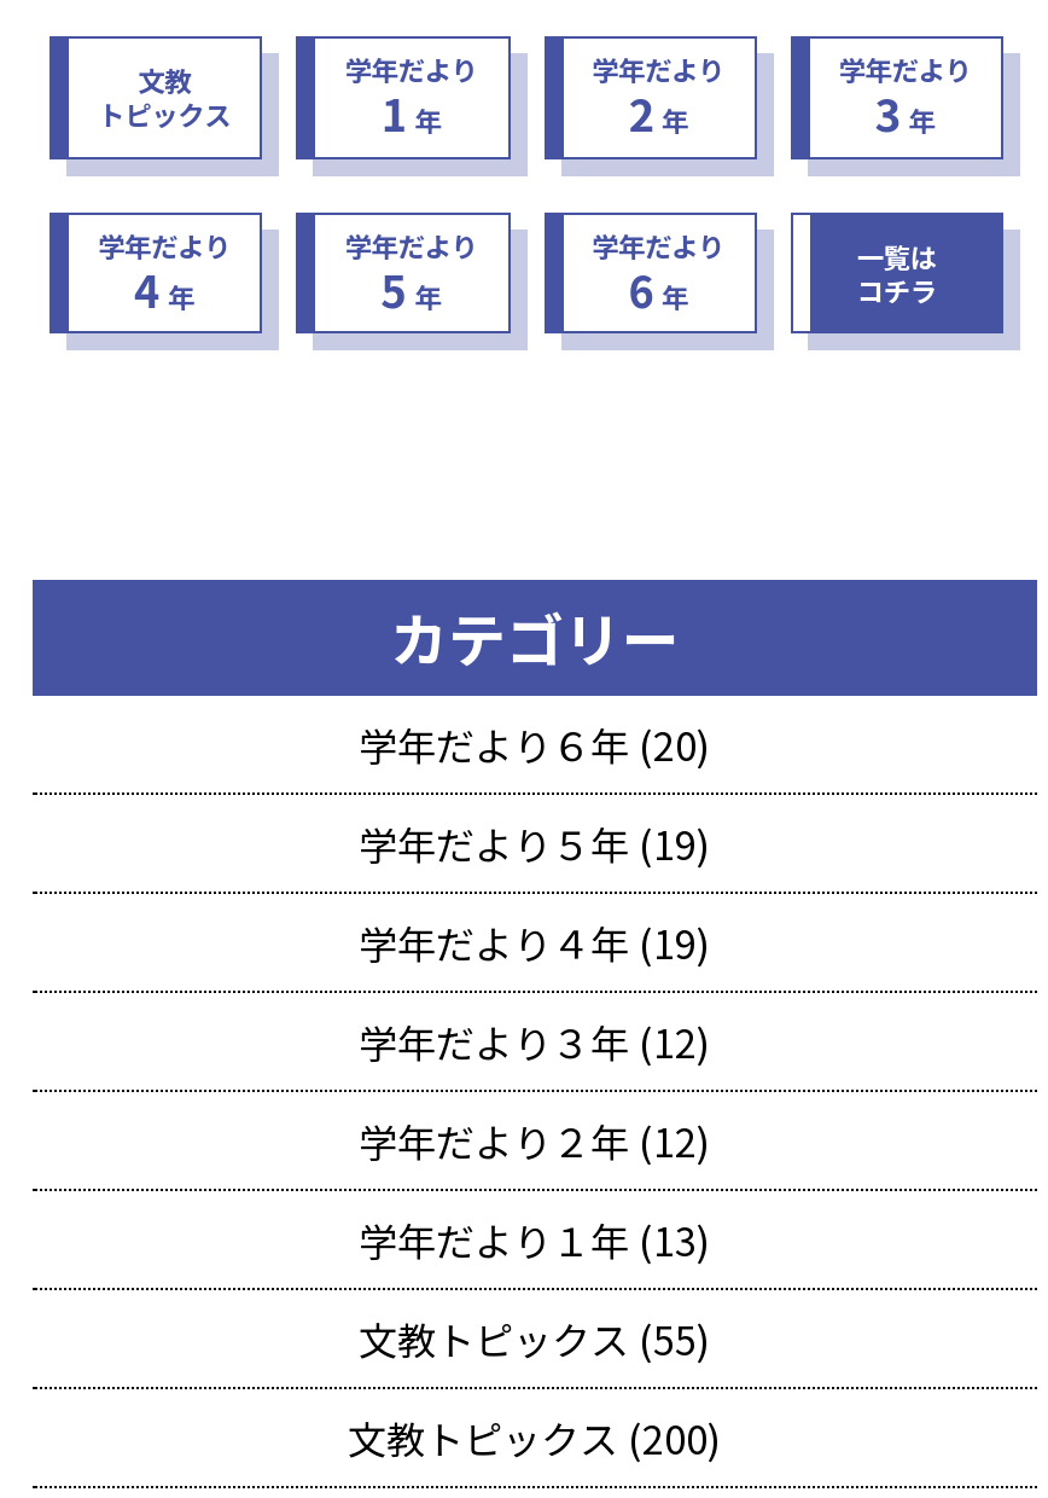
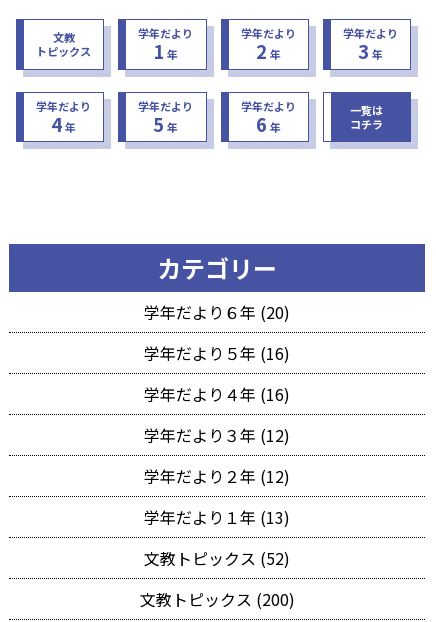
[359,814,711,872] 学年だより５年 (19) -> [144,341,290,365] 学年だより５年 (16)
[359,913,711,971] 学年だより４年 (19) -> [144,382,290,406] 学年だより４年 (16)
[359,1309,711,1367] 文教トピックス (55) -> [144,546,290,570] 文教トピックス (52)

